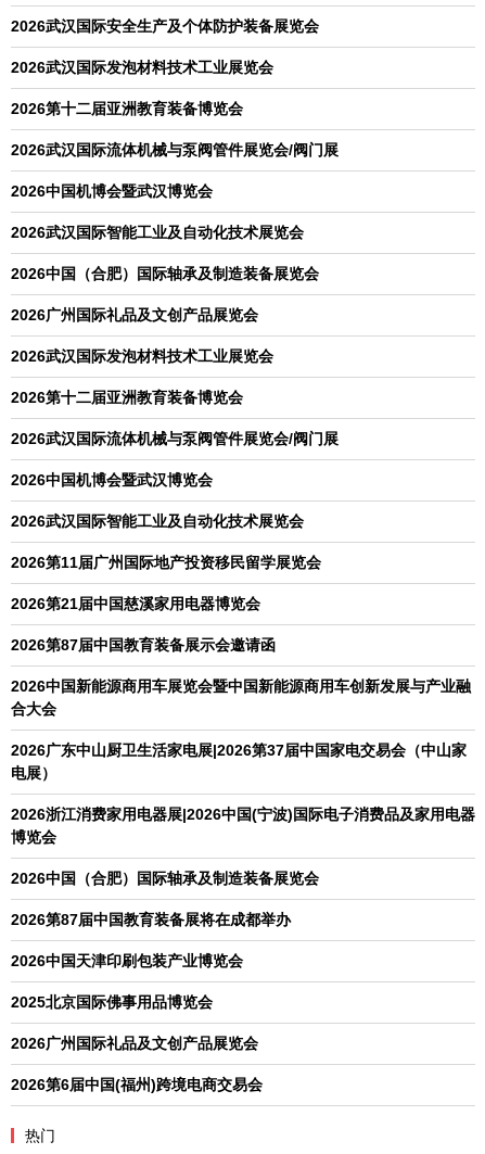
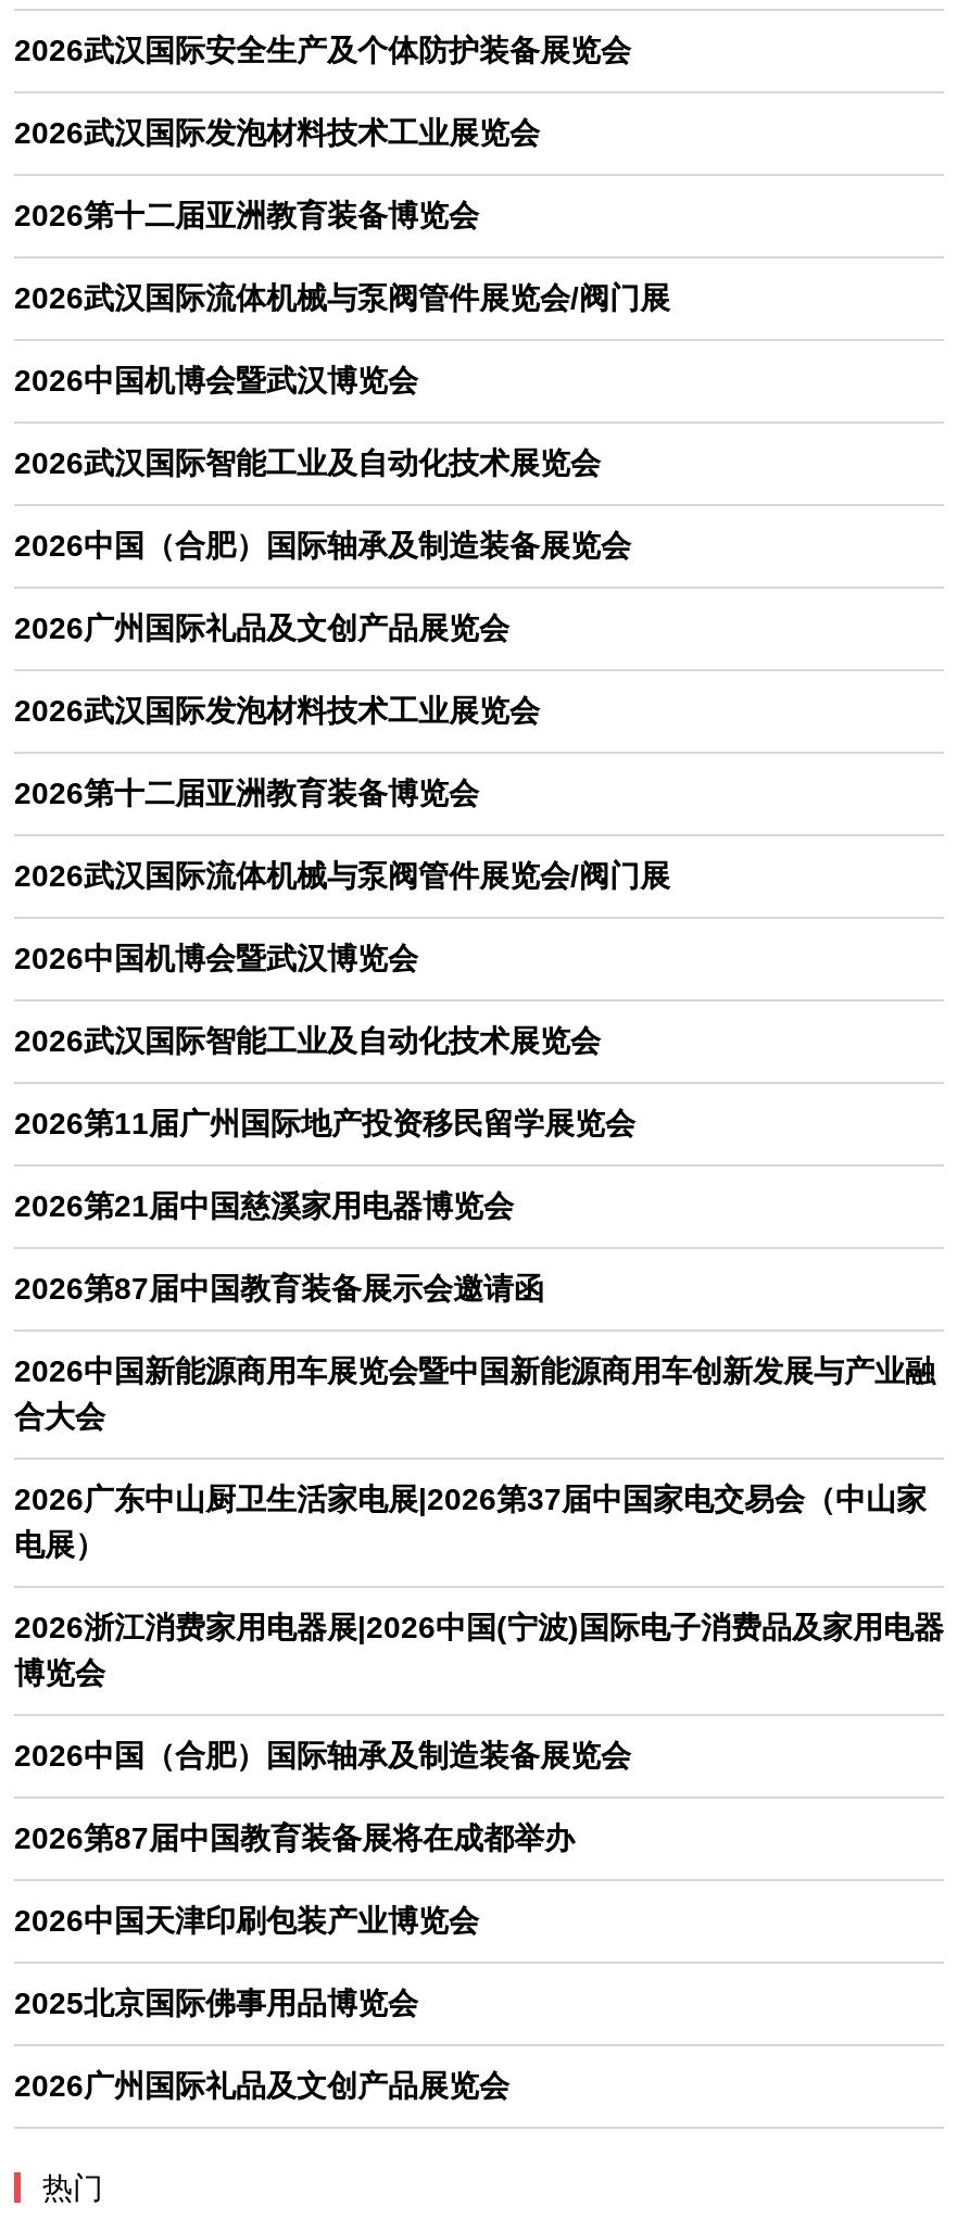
[11,1076,263,1093] 2026第6届中国(福州)跨境电商交易会 -> none

